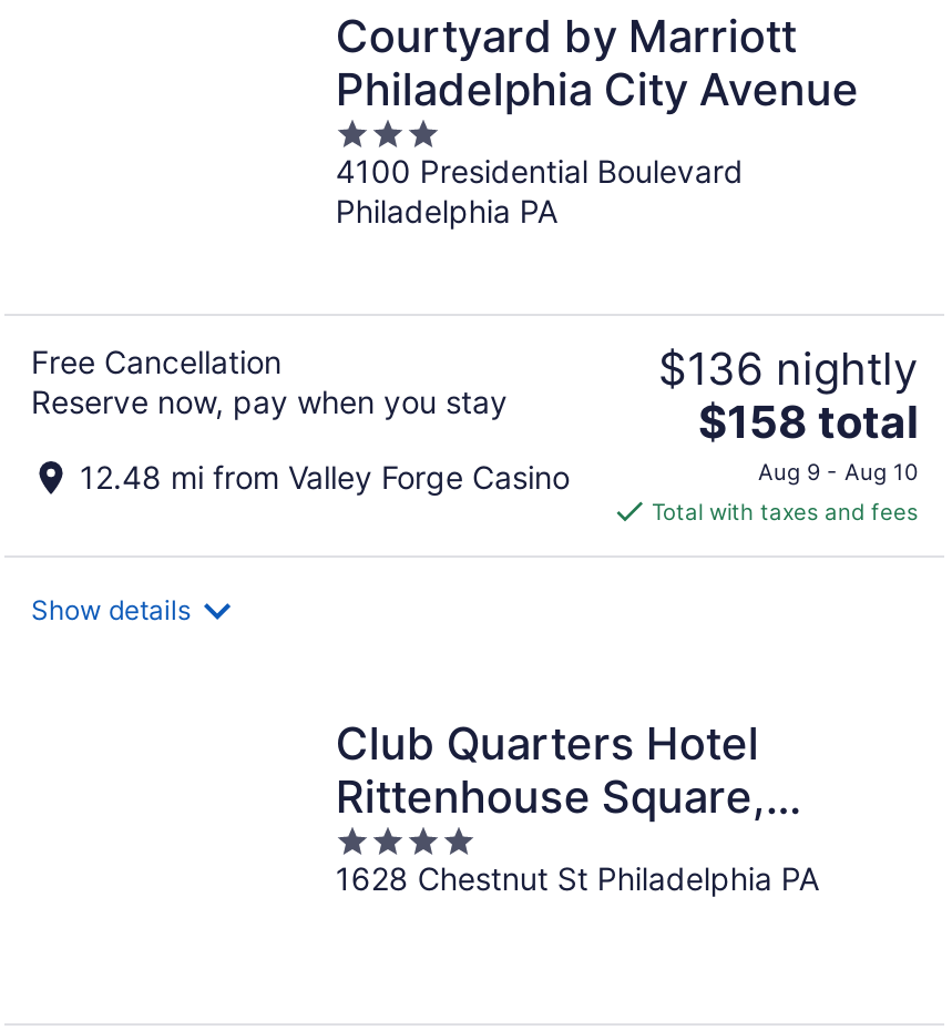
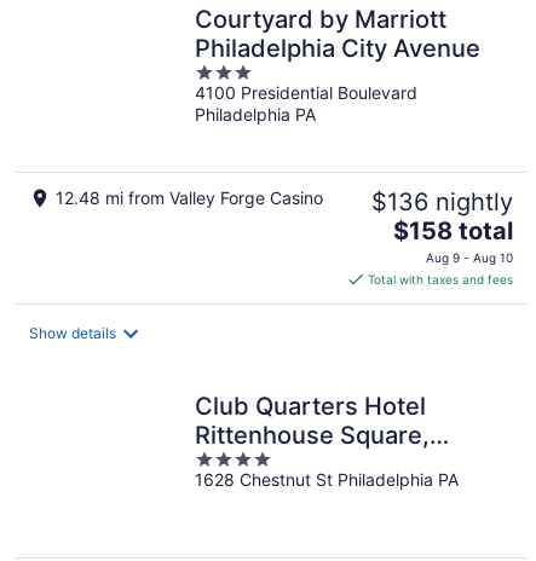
[31,343,508,420] Free Cancellation | Reserve now, pay when you stay -> none
moved [80,458,570,496] -> [56,187,323,207]: 12.48 mi from Valley Forge Casino

